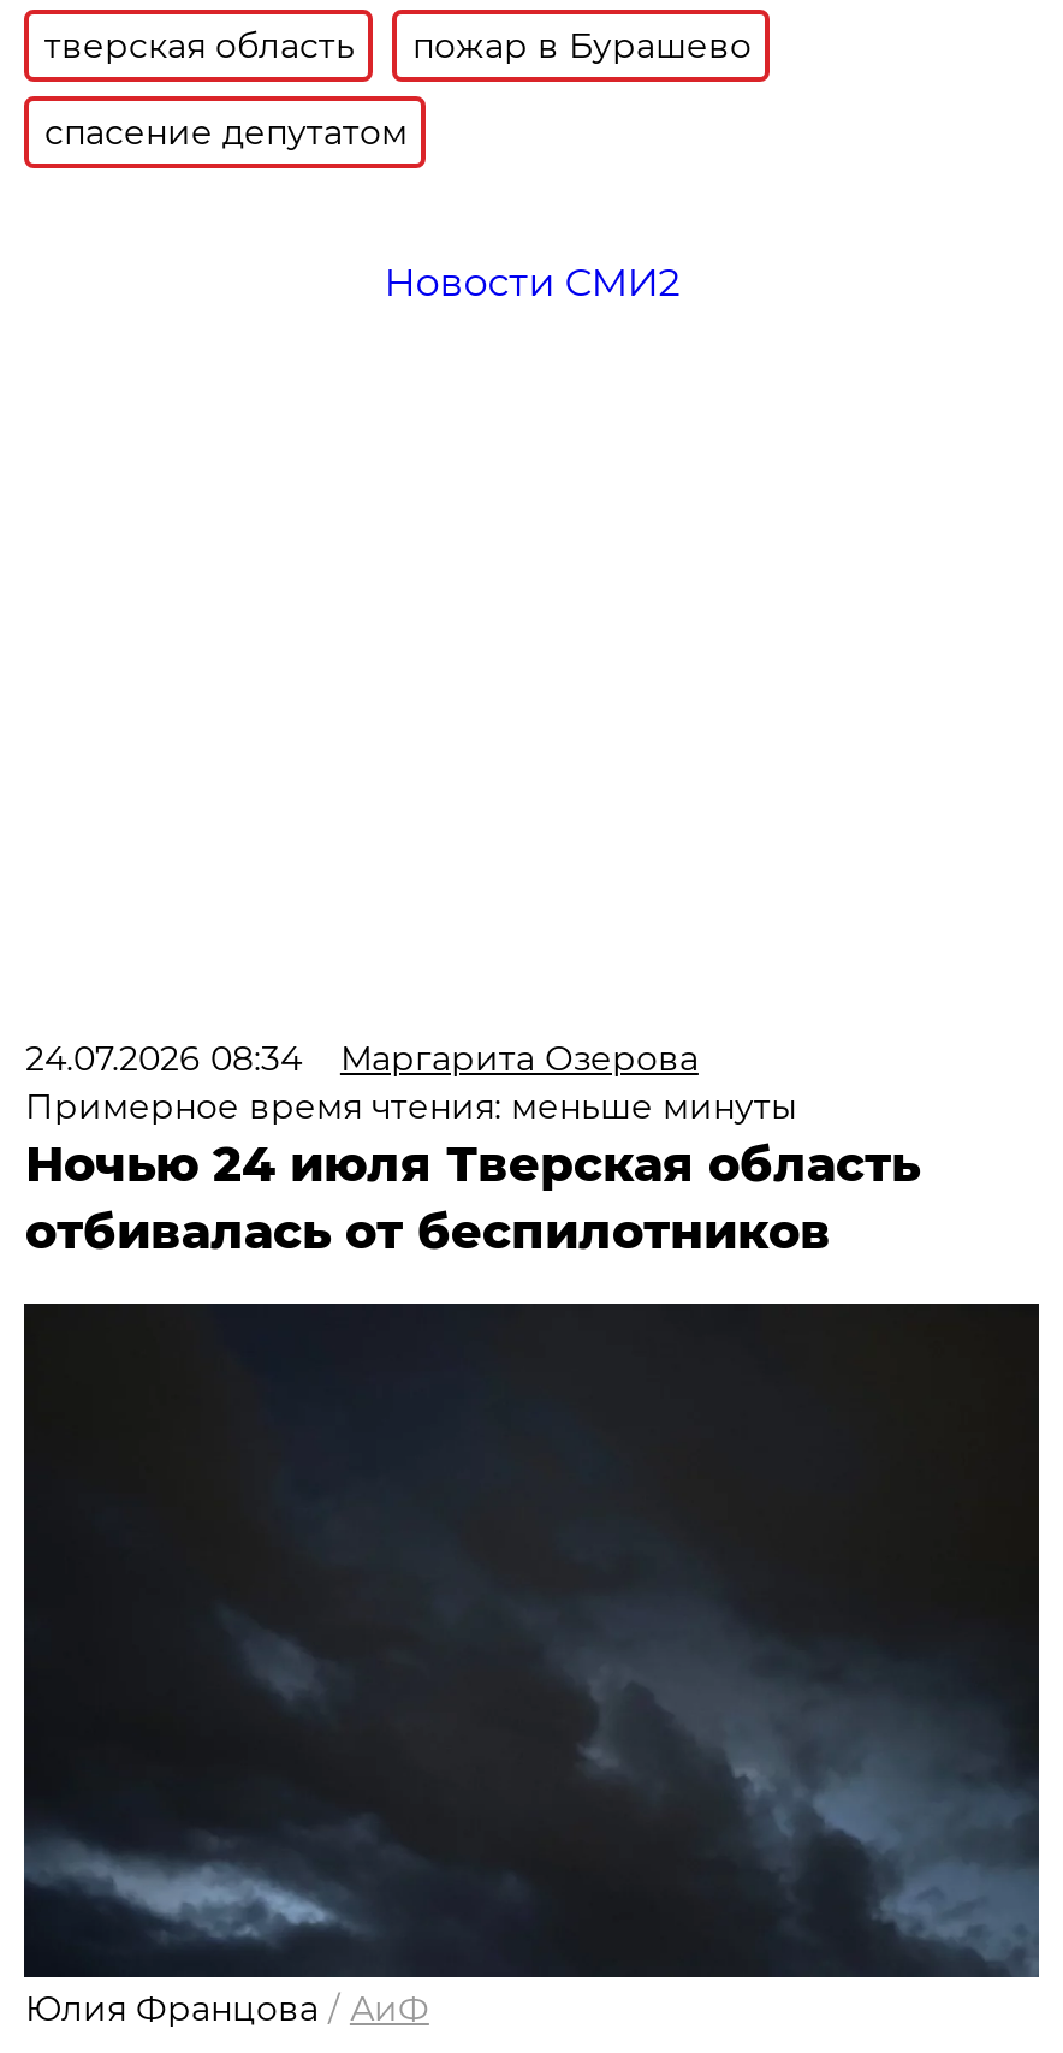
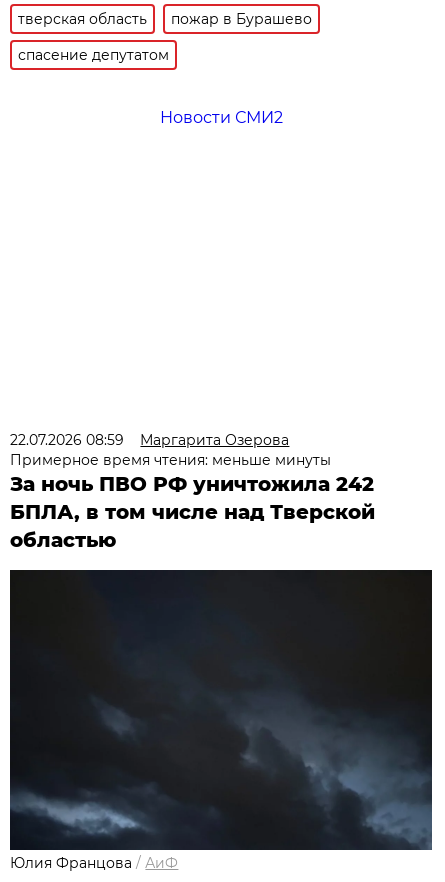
[25,1037,698,1080] 24.07.2026 08:34 Маргарита Озерова -> [10,431,289,449] 22.07.2026 08:59 Маргарита Озерова
[25,1135,920,1260] Ночью 24 июля Тверская область | отбивалась от беспилотников -> [10,472,375,552] За ночь ПВО РФ уничтожила 242 | БПЛА, в том числе над Тверской | областью

